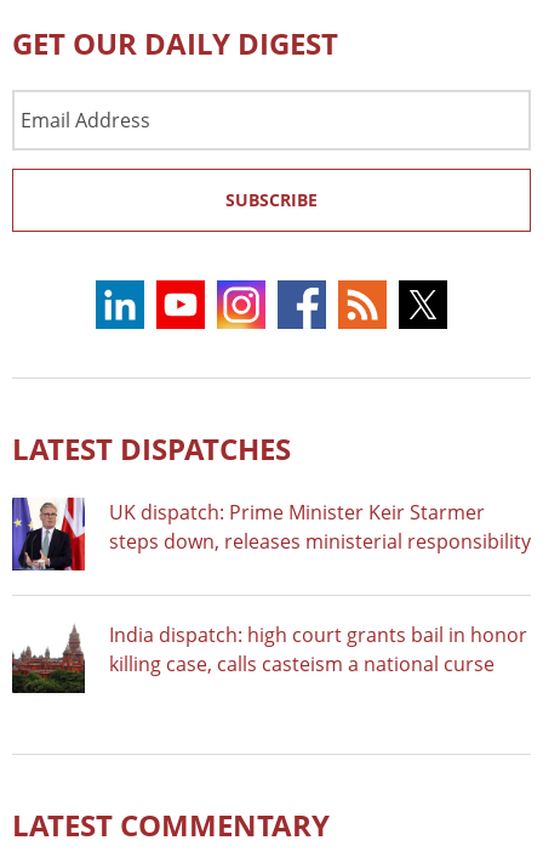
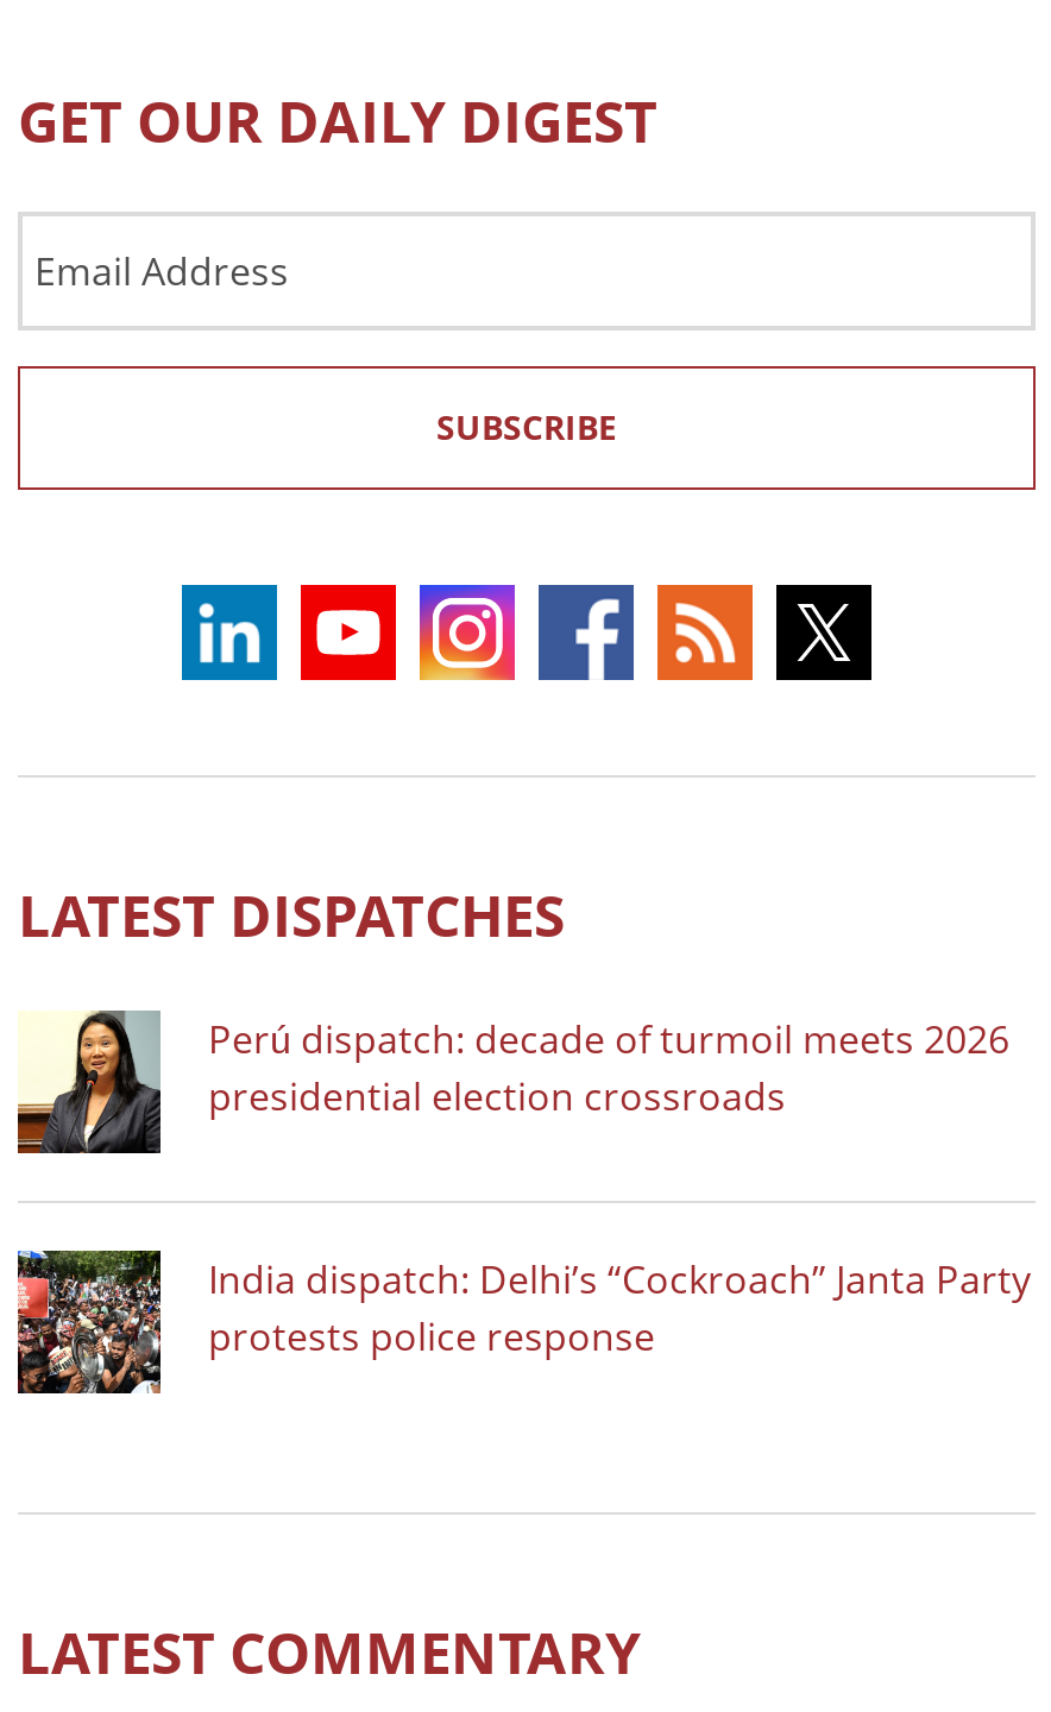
[11,496,531,572] [image] | UK dispatch: Prime Minister Keir Starmer | steps down, releases ministerial responsibility -> [15,1008,1009,1156] [image] | Perú dispatch: decade of turmoil meets 2026 | presidential election crossroads
[12,620,527,694] [image] | India dispatch: high court grants bail in honor | killing case, calls casteism a national curse -> [15,1248,1031,1396] [image] | India dispatch: Delhi’s “Cockroach” Janta Party | protests police response

